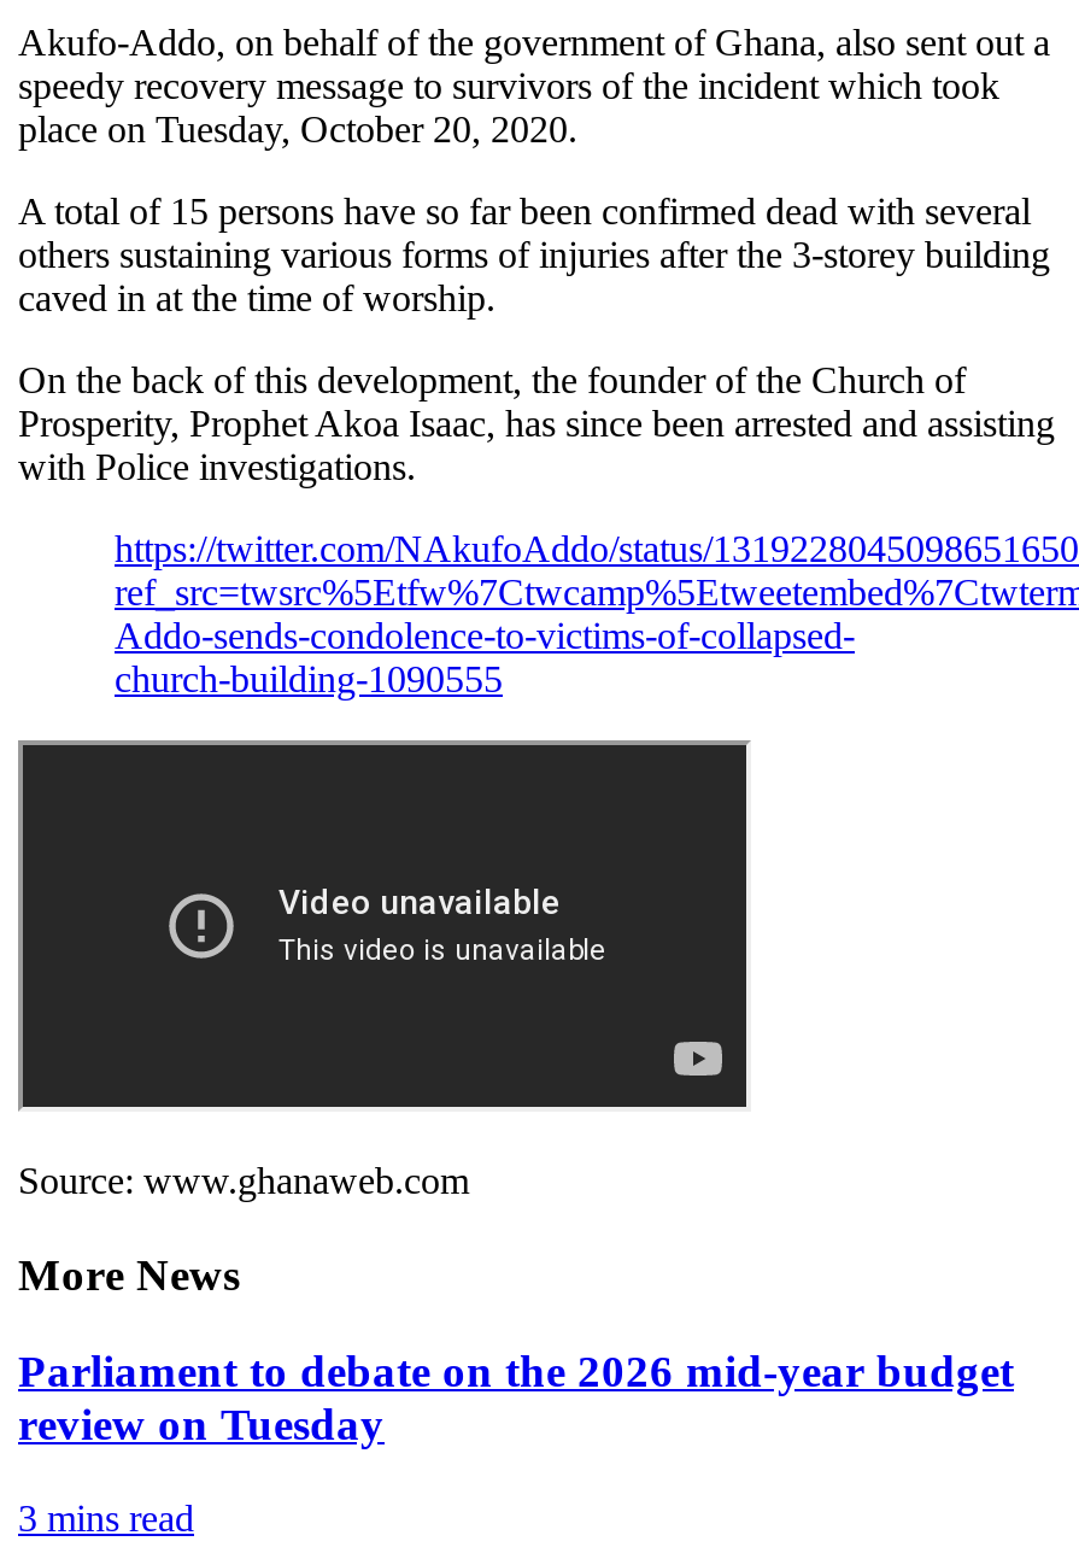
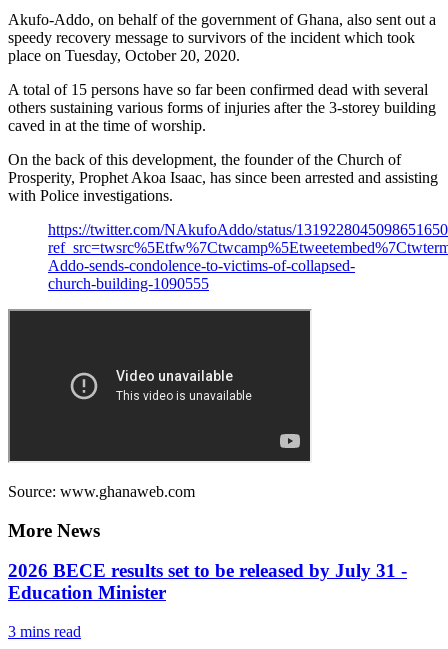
[18,1346,1014,1450] Parliament to debate on the 2026 mid-year budget | review on Tuesday -> [8,560,407,603] 2026 BECE results set to be released by July 31 - | Education Minister

